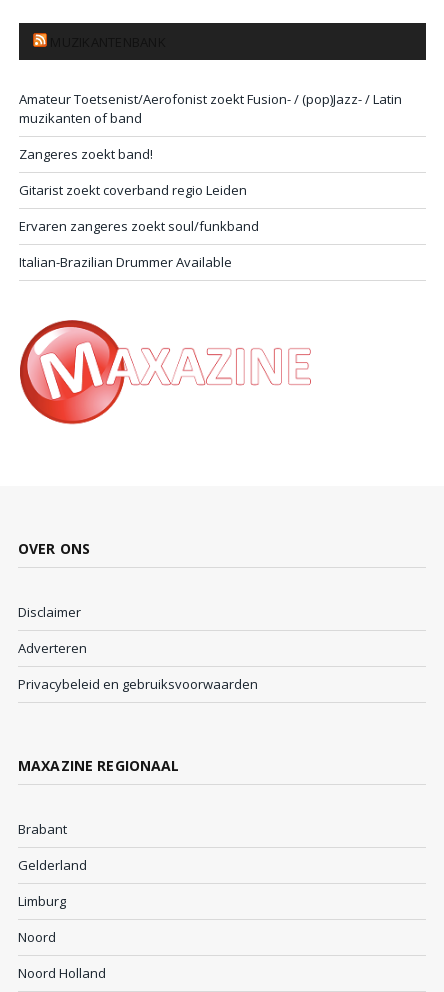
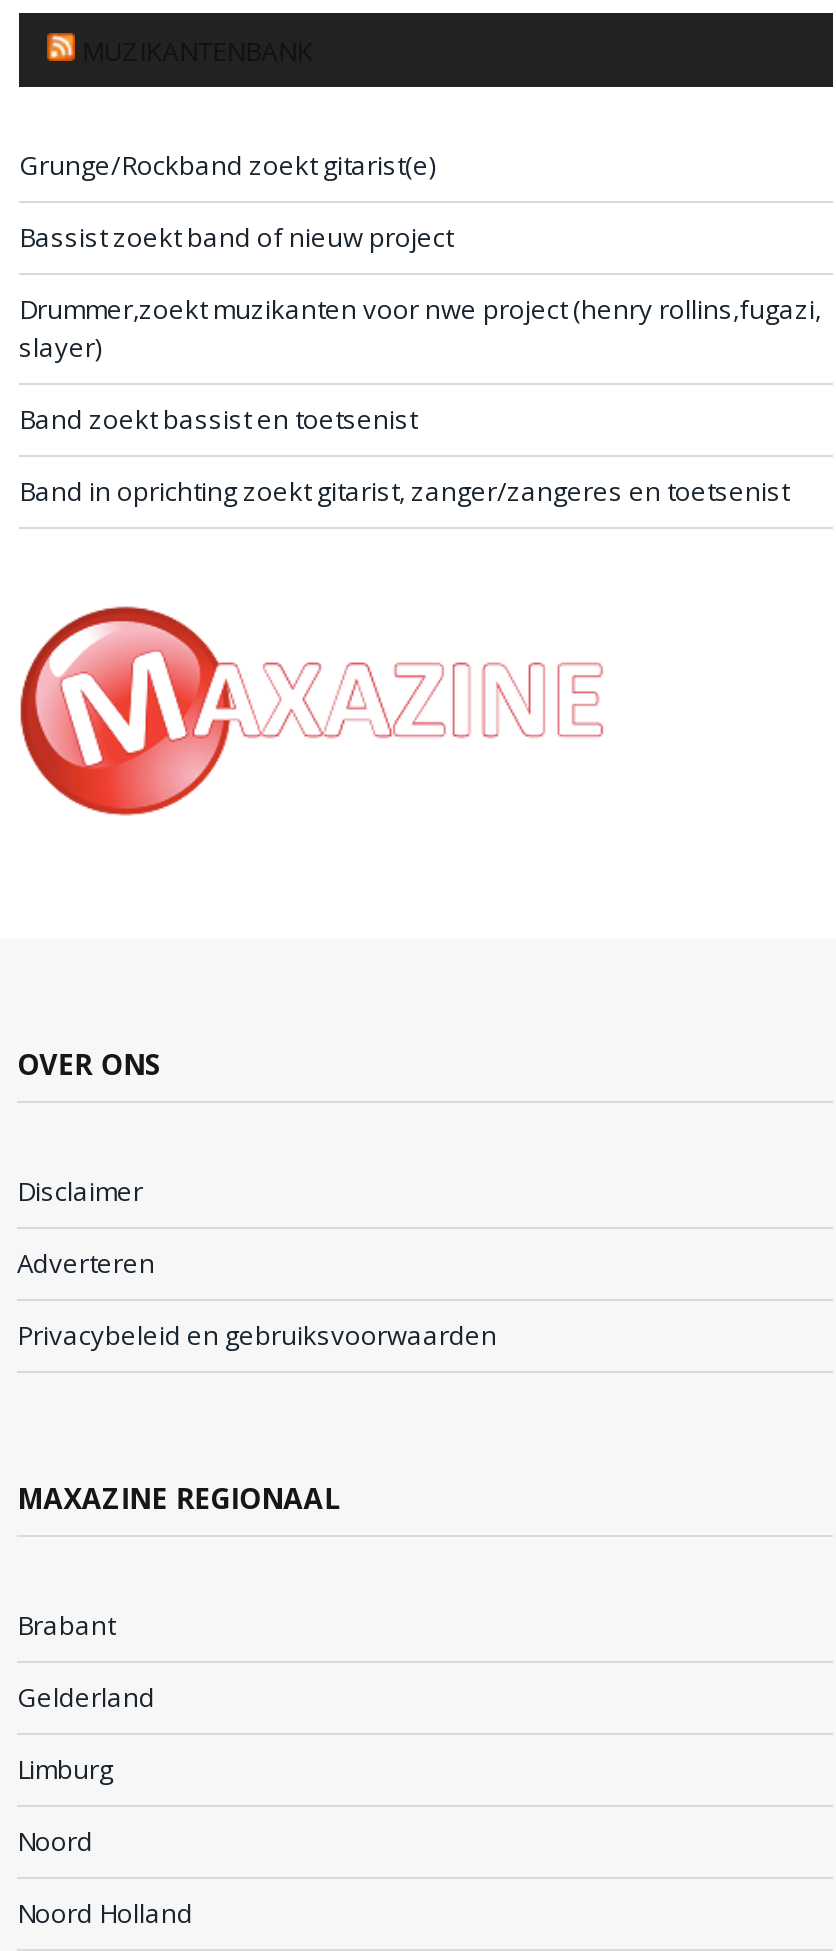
[19,90,402,127] Amateur Toetsenist/Aerofonist zoekt Fusion- / (pop)Jazz- / Latin | muzikanten of band -> [19,147,435,183] Grunge/Rockband zoekt gitarist(e)
[19,145,153,163] Zangeres zoekt band! -> [19,219,453,255] Bassist zoekt band of nieuw project
[19,181,247,199] Gitarist zoekt coverband regio Leiden -> [19,291,821,365] Drummer,zoekt muzikanten voor nwe project (henry rollins,fugazi, | slayer)
[19,217,259,235] Ervaren zangeres zoekt soul/funkband -> [19,401,417,437] Band zoekt bassist en toetsenist
[19,253,232,271] Italian-Brazilian Drummer Available -> [19,473,789,509] Band in oprichting zoekt gitarist, zanger/zangeres en toetsenist

